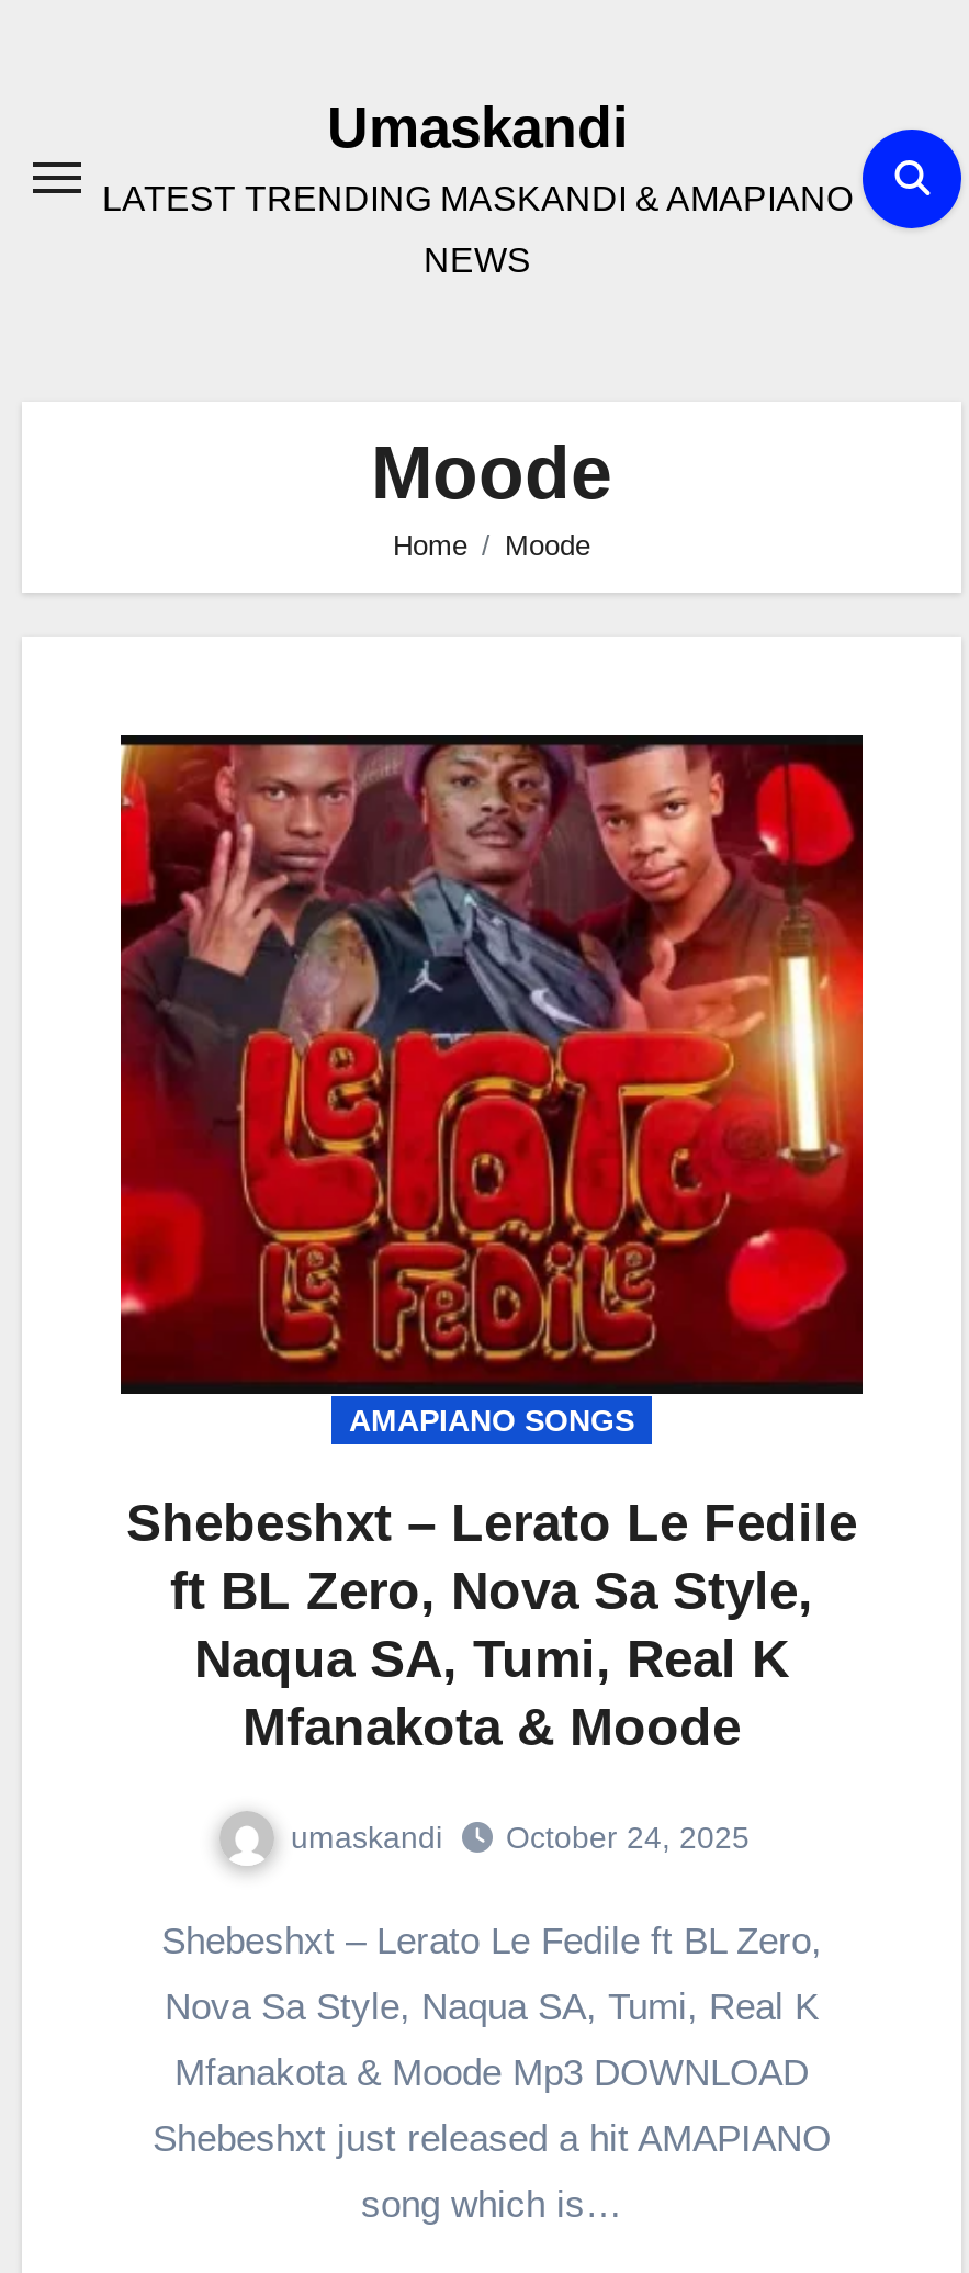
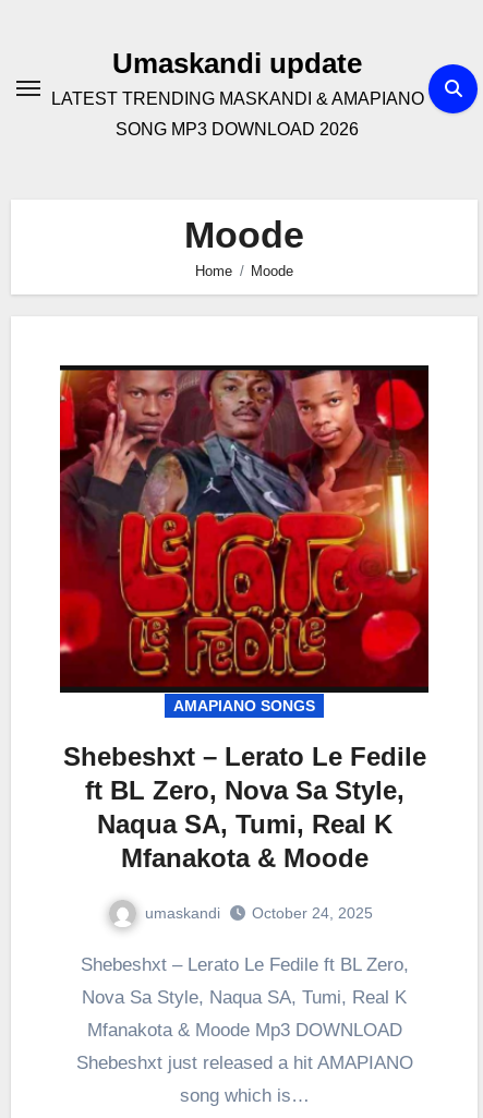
[327,94,628,160] Umaskandi -> [112,47,362,80] Umaskandi update
[424,241,531,279] NEWS -> [116,120,359,139] SONG MP3 DOWNLOAD 2026

